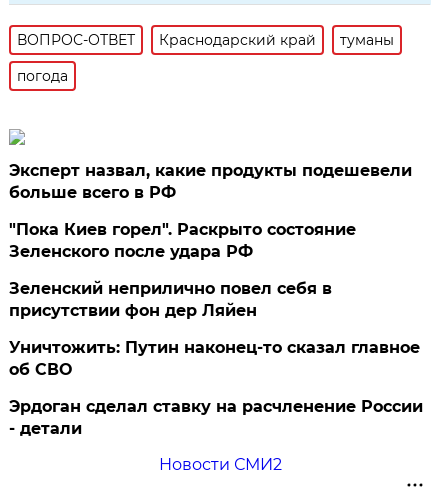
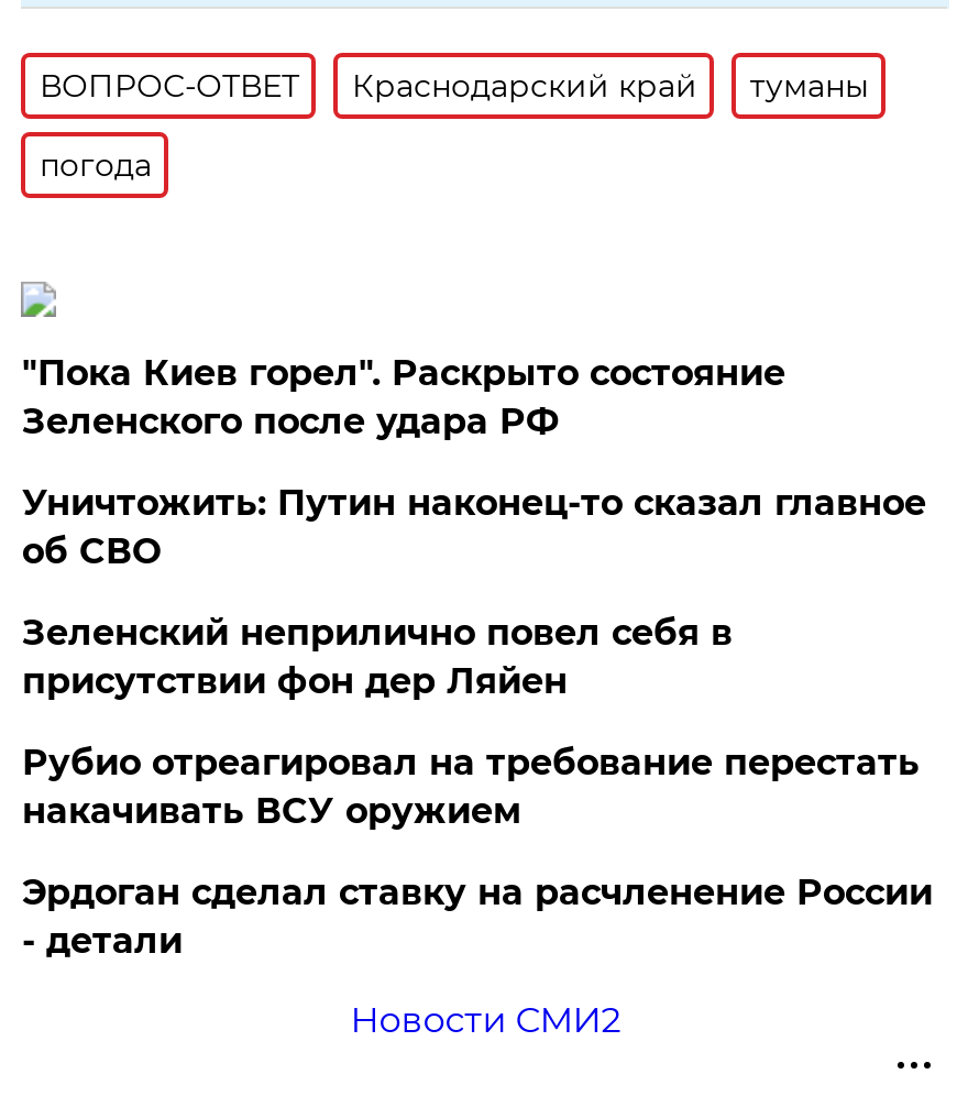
[9,161,412,202] Эксперт назвал, какие продукты подешевели | больше всего в РФ -> none
moved [9,220,356,261] -> [22,352,785,442]: "Пока Киев горел". Раскрыто состояние | Зеленского после удара РФ
none -> [22,742,919,832] Рубио отреагировал на требование перестать | накачивать ВСУ оружием
moved [9,338,420,379] -> [22,482,926,572]: Уничтожить: Путин наконец-то сказал главное | об СВО

